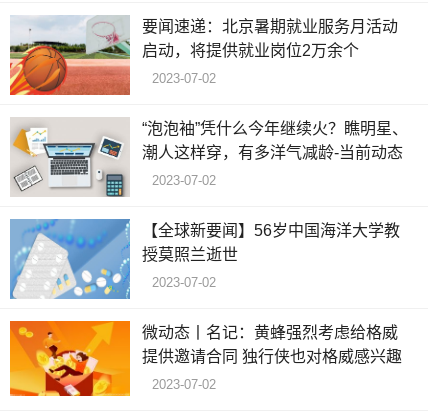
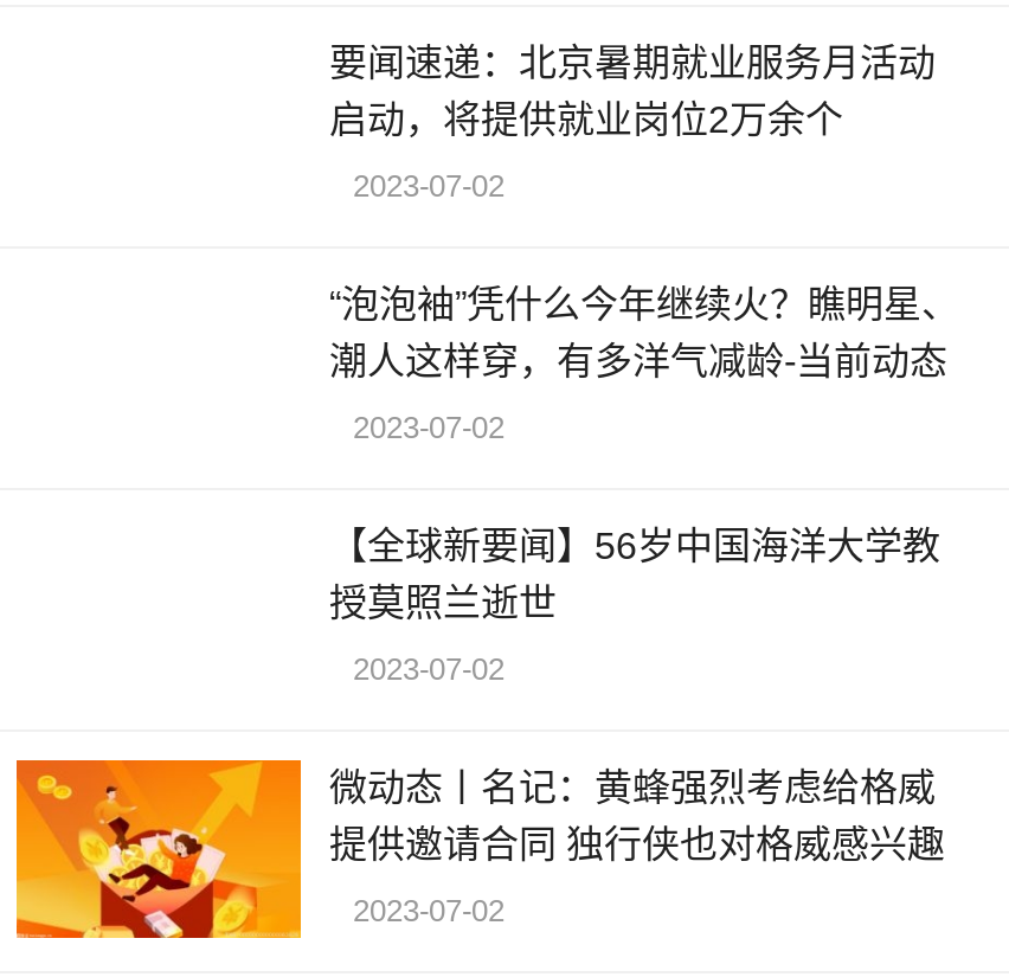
[9,15,131,96] [image] -> none
[10,118,130,198] [image] -> none
[9,218,131,300] [image] -> none

